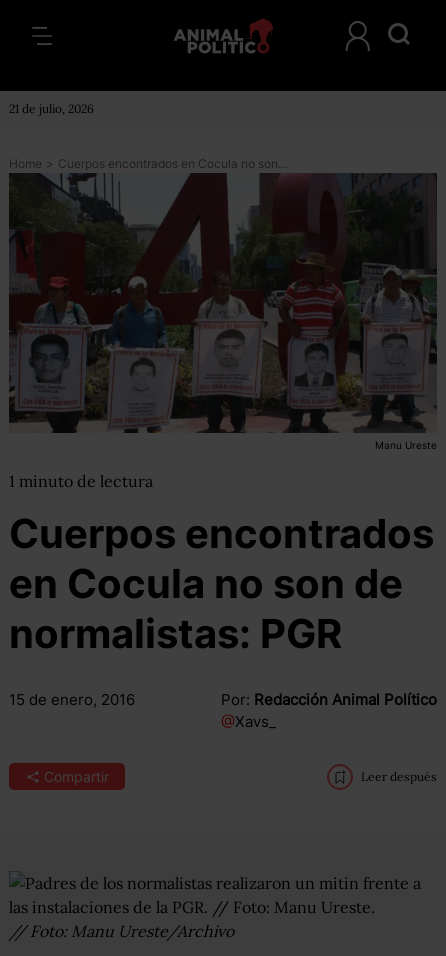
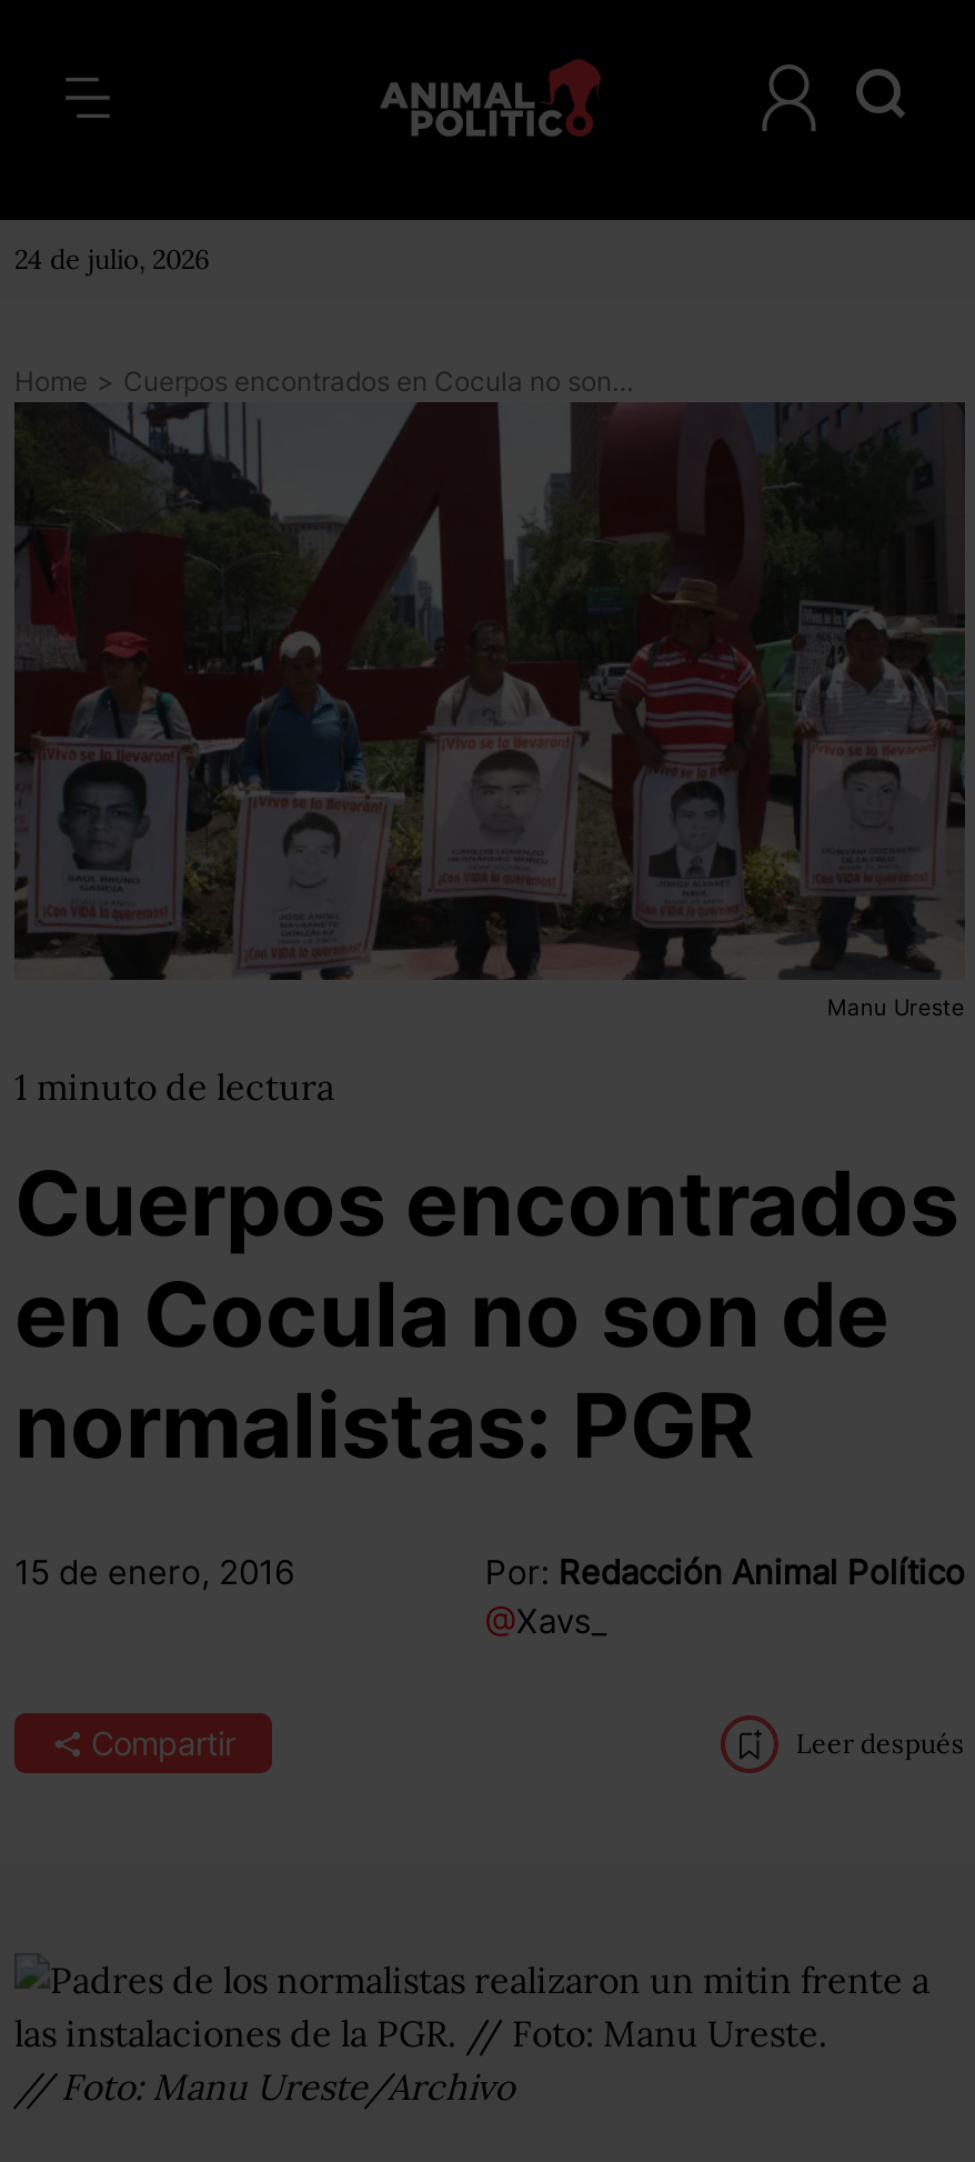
[9,101,94,116] 21 de julio, 2026 -> [14,242,210,276] 24 de julio, 2026

